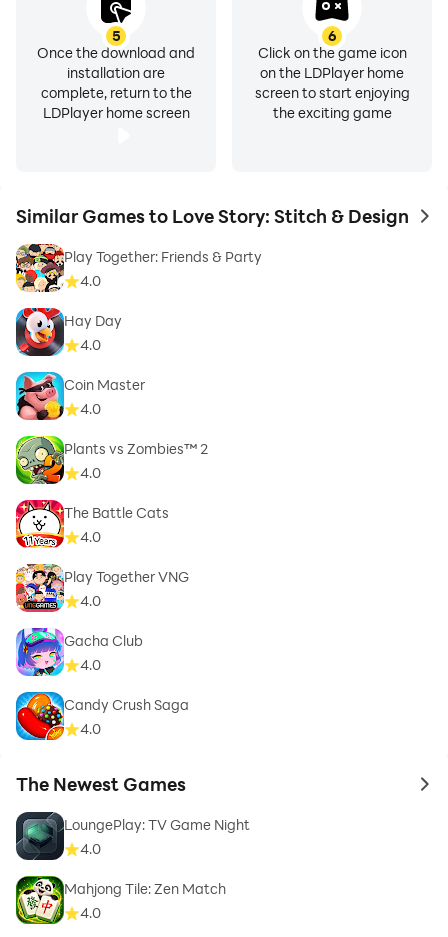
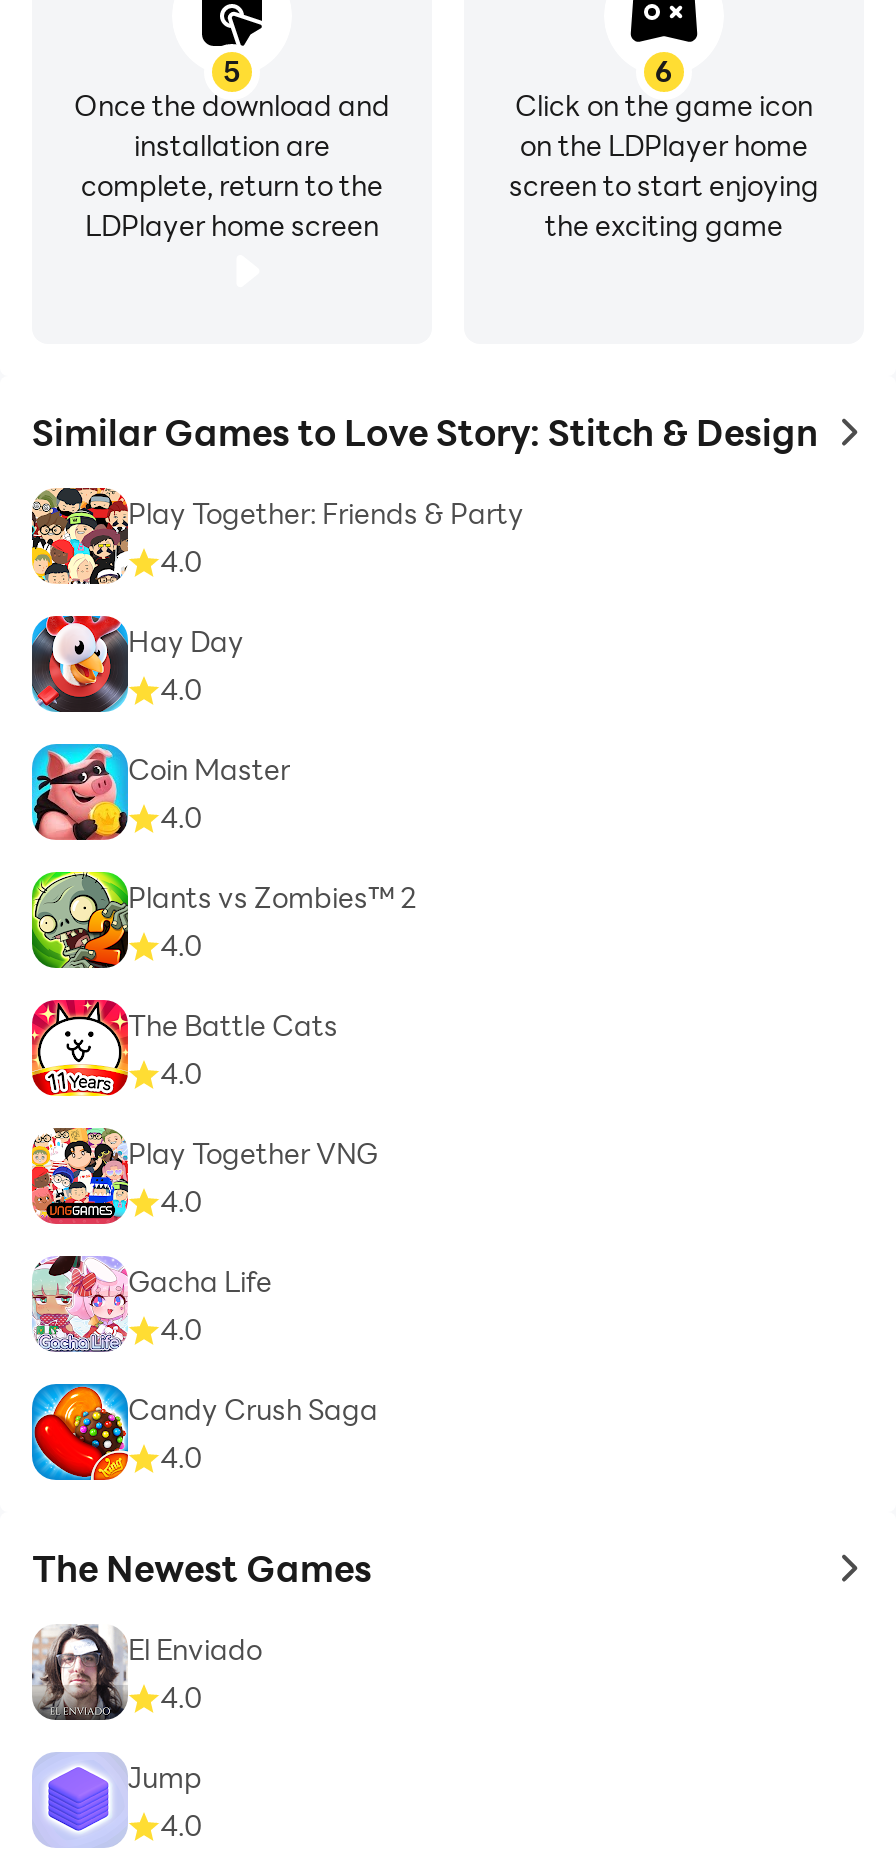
[16,627,143,677] [image] | Gacha Club -> [30,1254,272,1354] [image] | Gacha Life
[15,811,250,860] [image] | LoungePlay: TV Game Night -> [30,1624,262,1720] [image] | El Enviado
[15,875,226,925] [image] | Mahjong Tile: Zen Match -> [32,1752,202,1848] [image] | Jump

